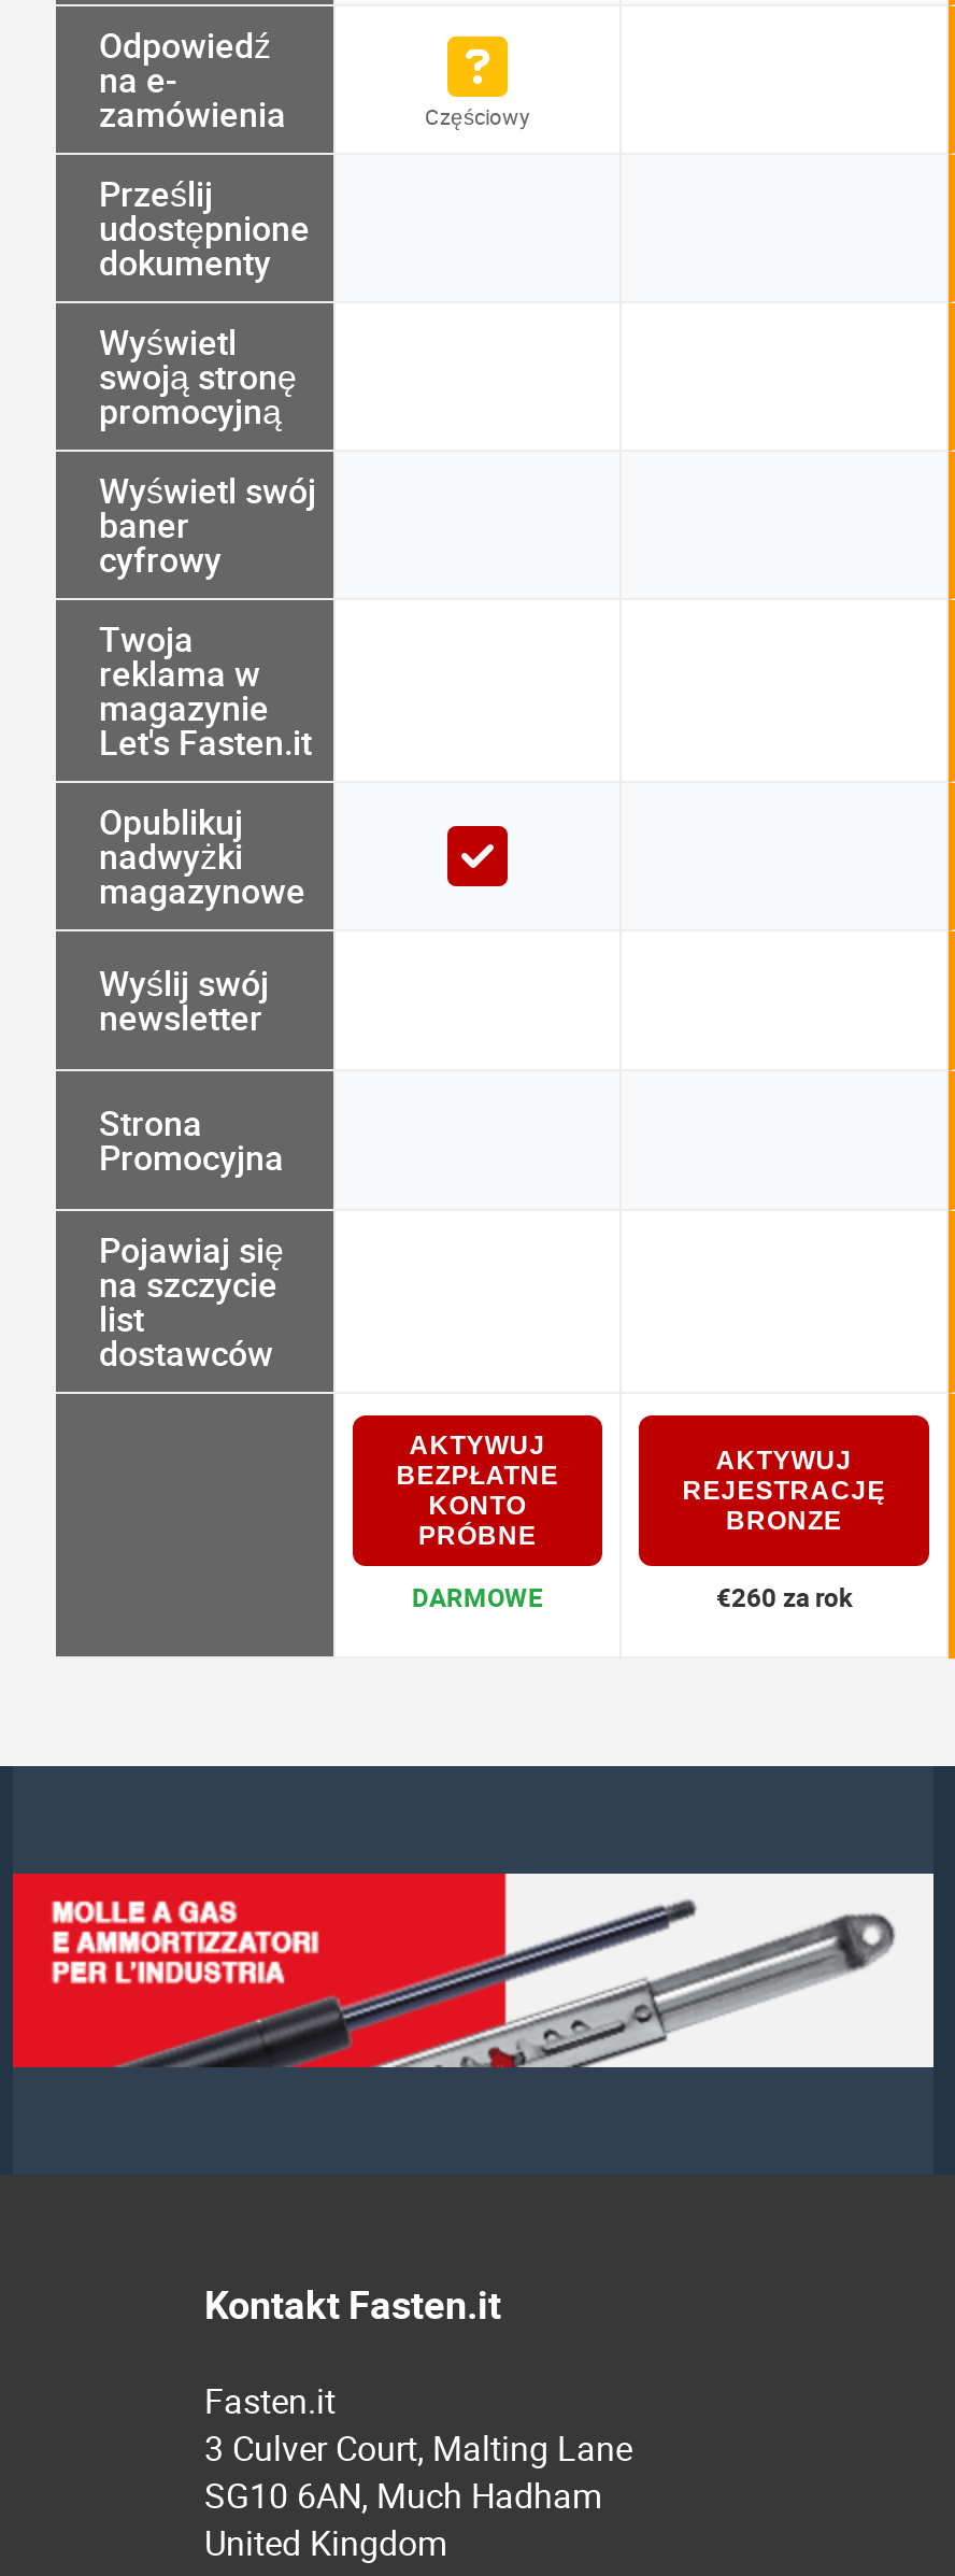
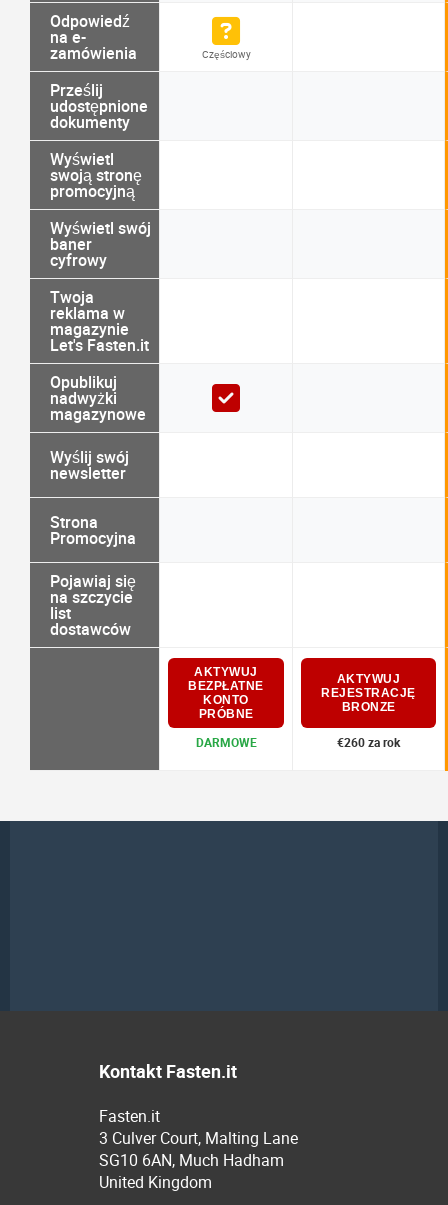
[11,1871,936,2069] [image] -> none

